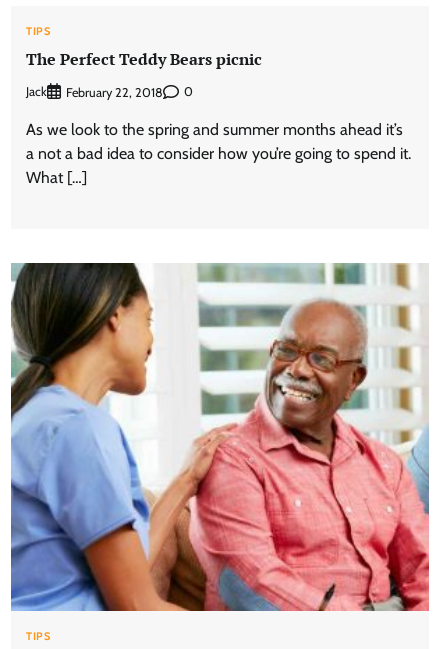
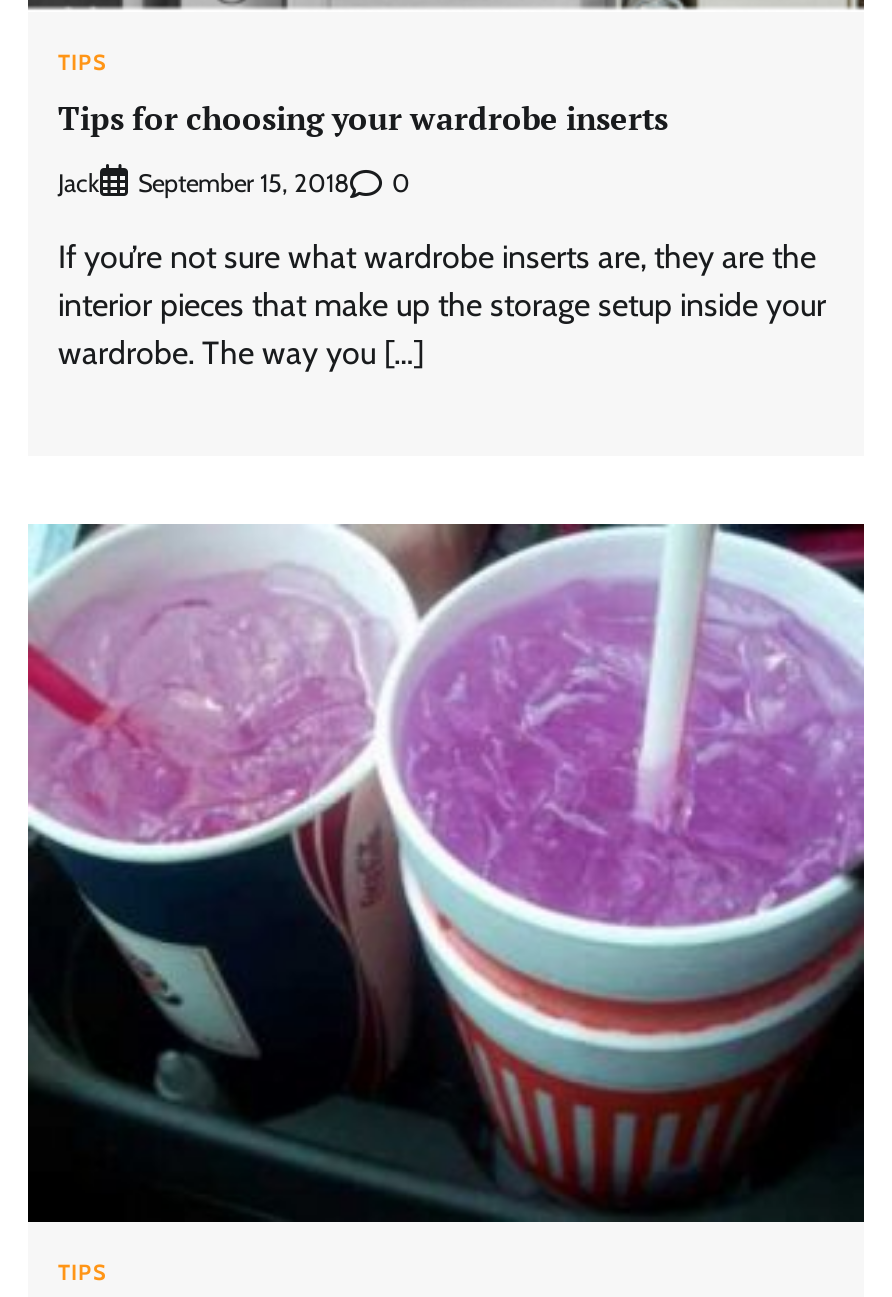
[26,48,262,70] The Perfect Teddy Bears picnic -> [58,96,668,140] Tips for choosing your wardrobe inserts
[66,84,163,99] February 22, 2018 -> [138,169,350,199] September 15, 2018
[26,119,411,186] As we look to the spring and summer months ahead it’s | a not a bad idea to consider how you’re going to spend it. | What […] -> [58,239,826,373] If you’re not sure what wardrobe inserts are, they are the | interior pieces that make up the storage setup inside your | wardrobe. The way you […]
[10,262,430,612] [image] -> [26,522,866,1224] [image]

